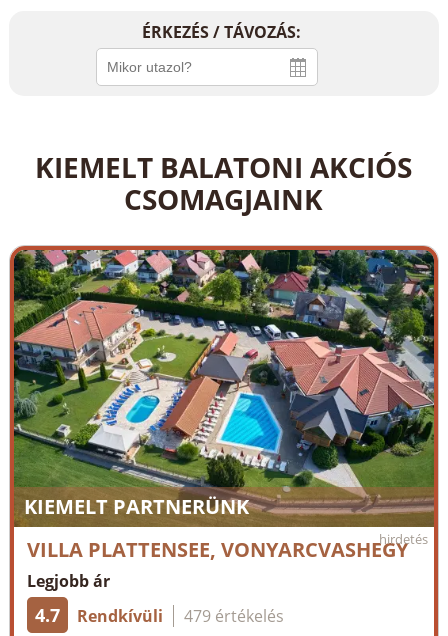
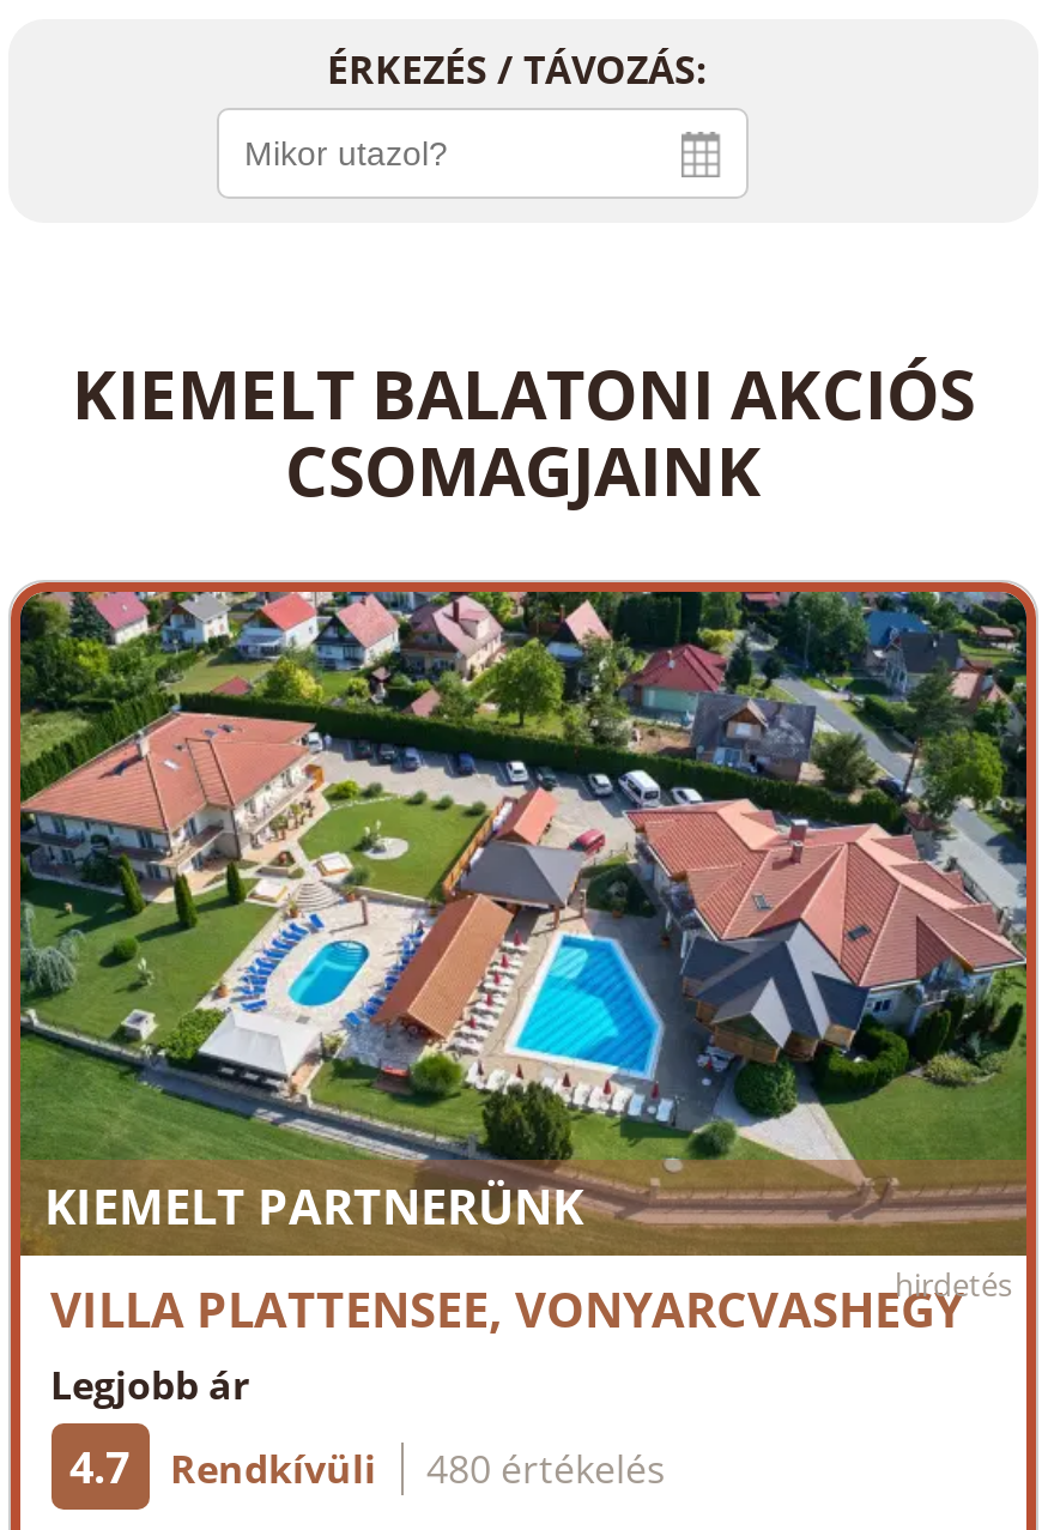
[34,603,283,627] 4.7 Rendkívüli 479 értékelés -> [69,1437,666,1495] 4.7 Rendkívüli 480 értékelés

